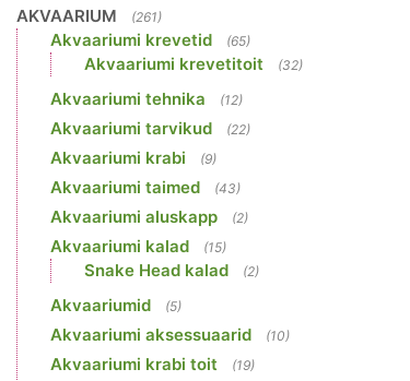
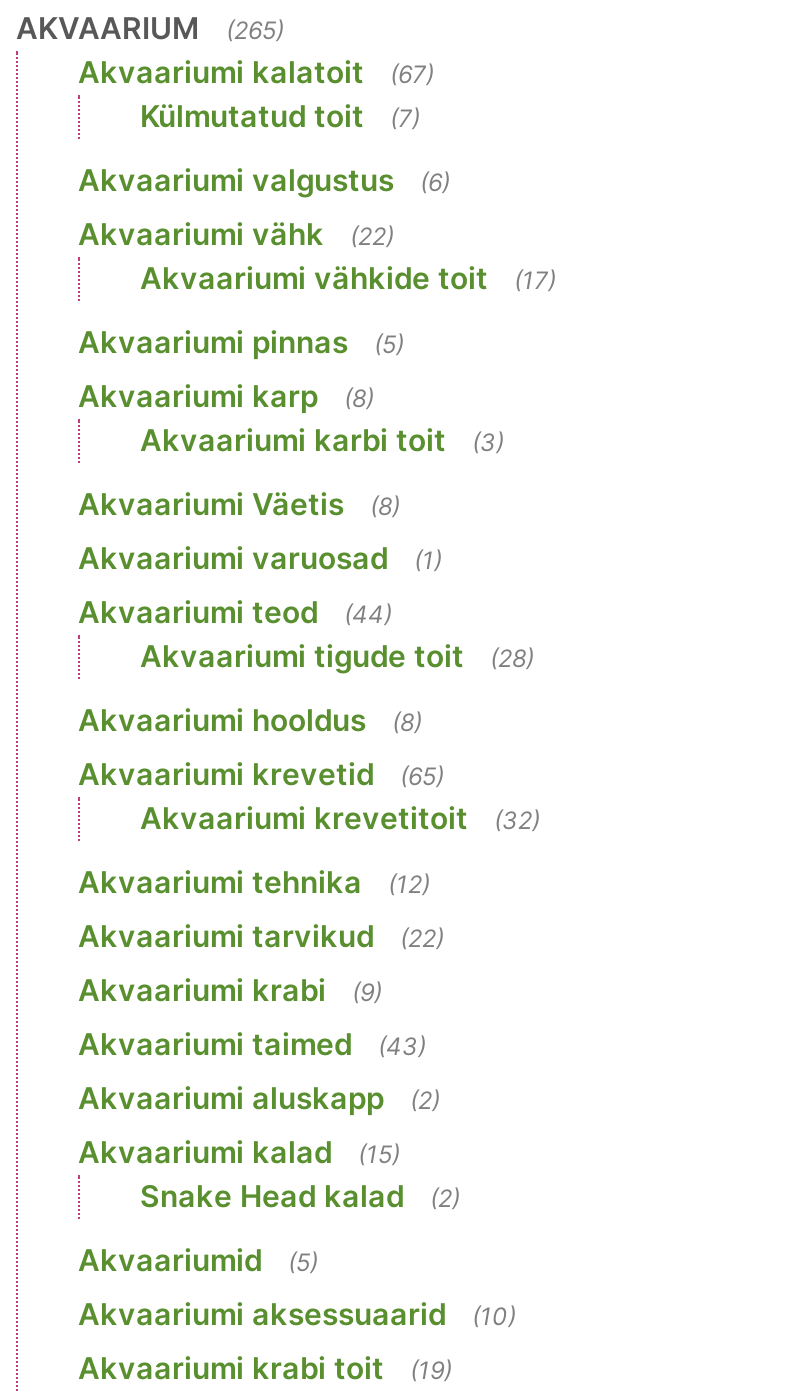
[131,9,162,26] (261) -> [78,16,556,740] (265) | Akvaariumi kalatoit | (67) | Külmutatud toit | (7) | Akvaariumi valgustus | (6) | Akvaariumi vähk | (22) | Akvaariumi vähkide toit | (17) | Akvaariumi pinnas | (5) | Akvaariumi karp | (8) | Akvaariumi karbi toit | (3) | Akvaariumi Väetis | (8) | Akvaariumi varuosad | (1) | Akvaariumi teod | (44) | Akvaariumi tigude toit | (28) | Akvaariumi hooldus | (8)

